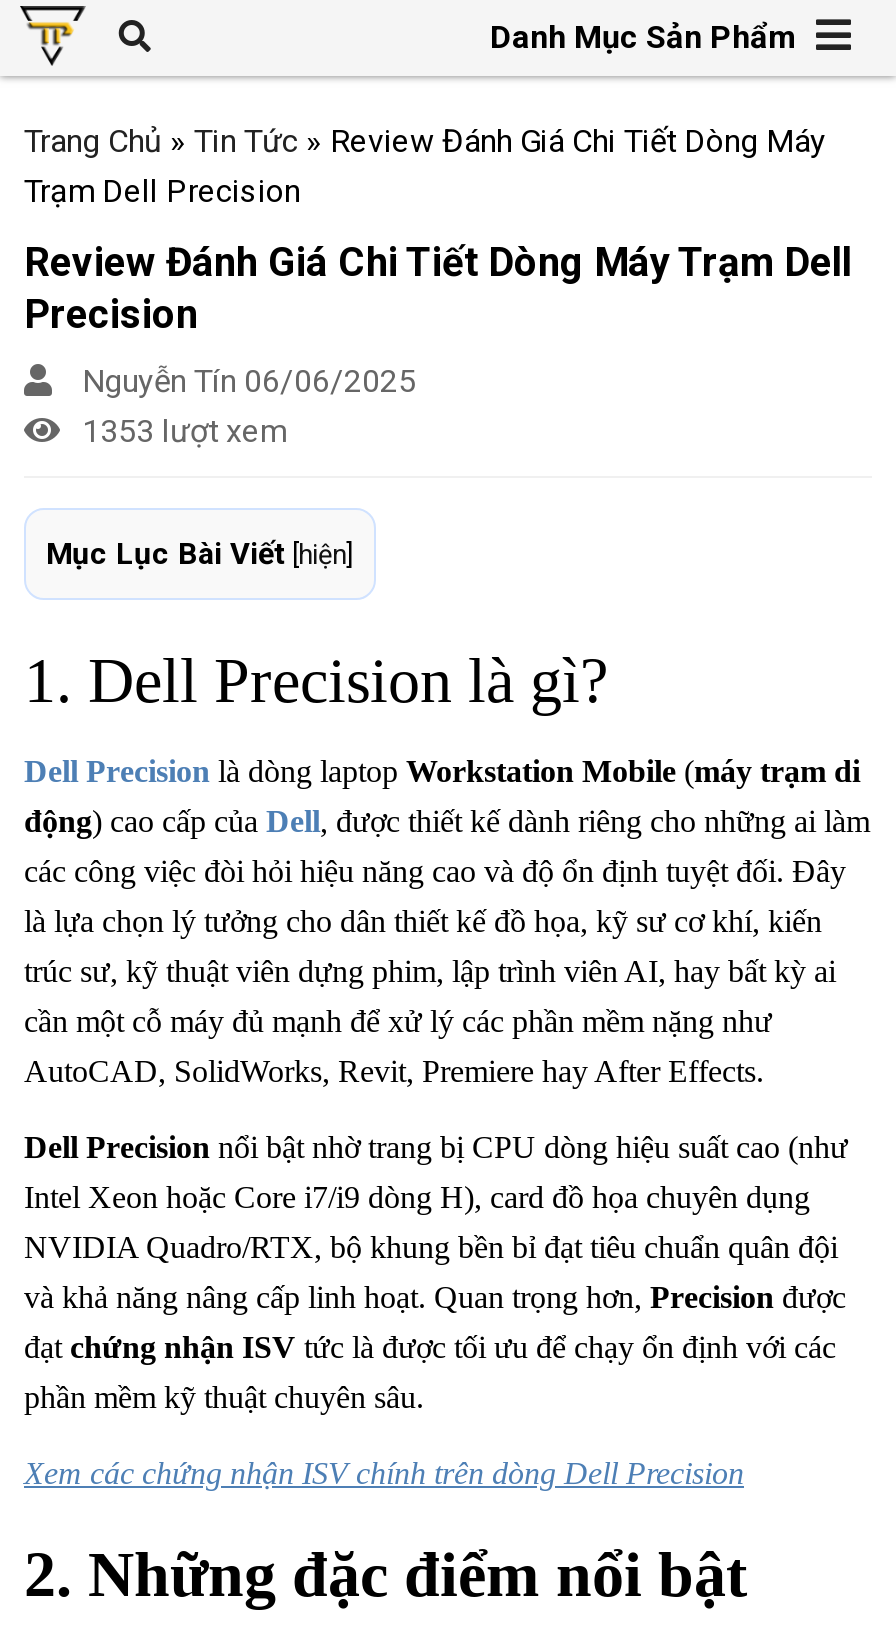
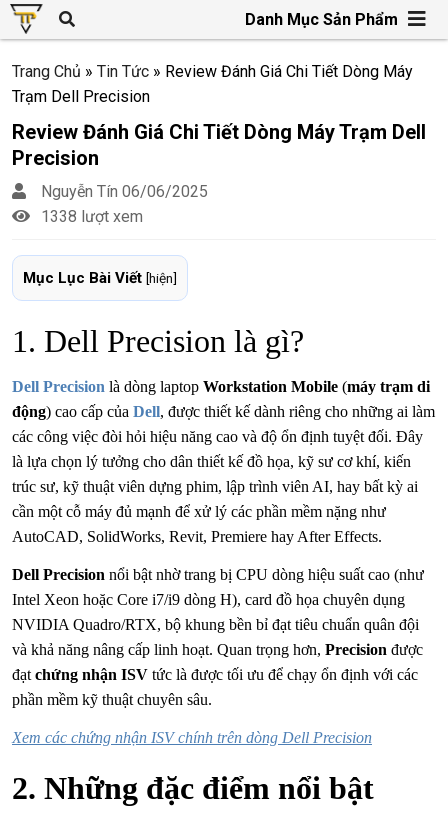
[82,412,286,450] 1353 lượt xem -> [41,207,143,226] 1338 lượt xem

